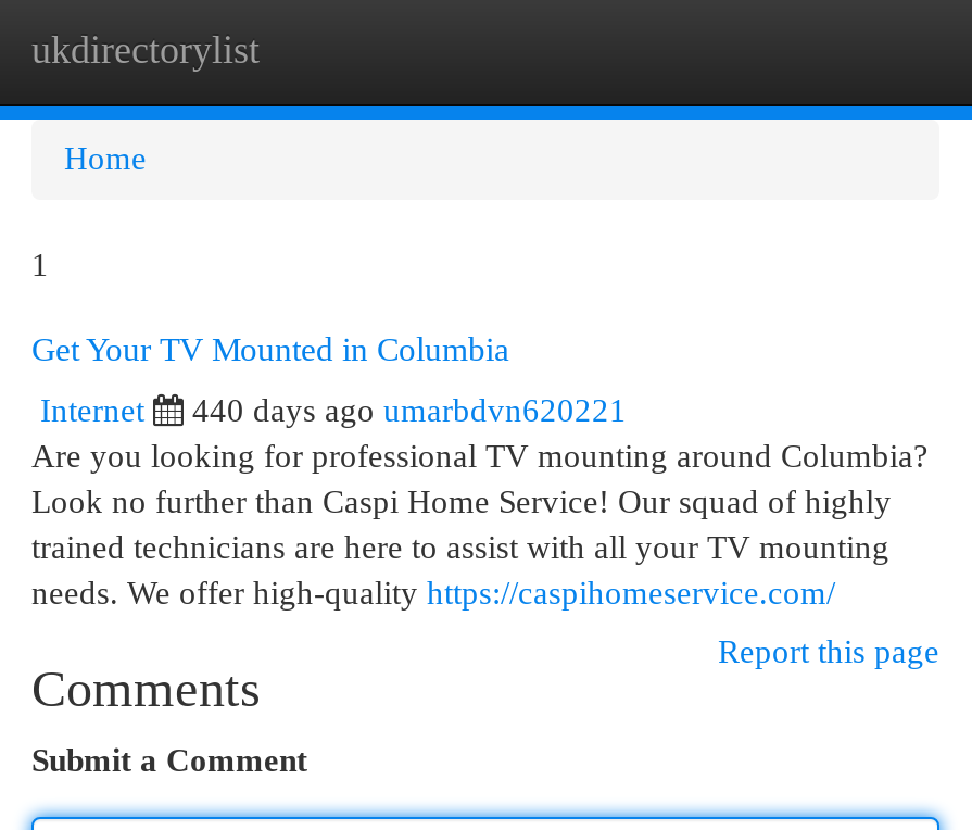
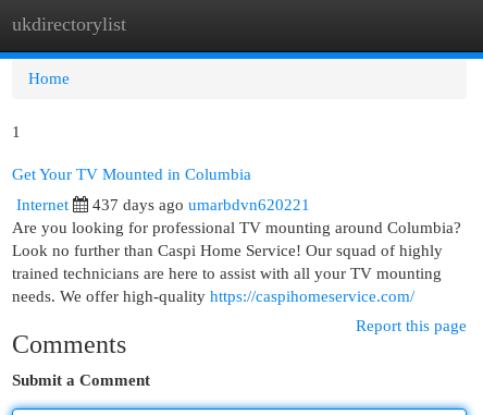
[192,393,627,428] 440 days ago umarbdvn620221 -> [92,196,310,213] 437 days ago umarbdvn620221

